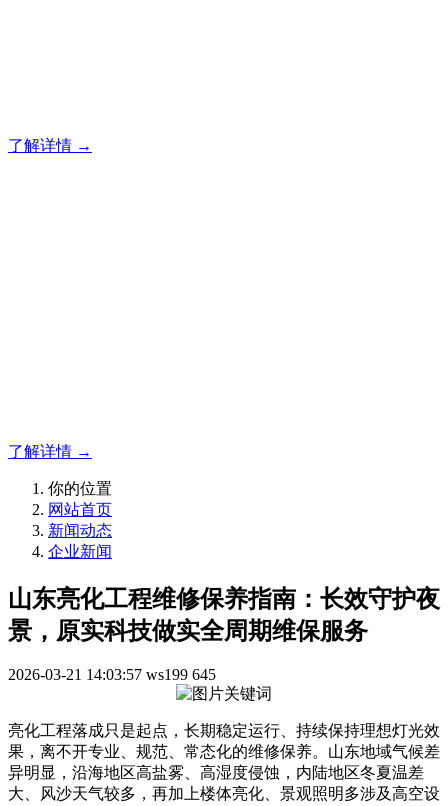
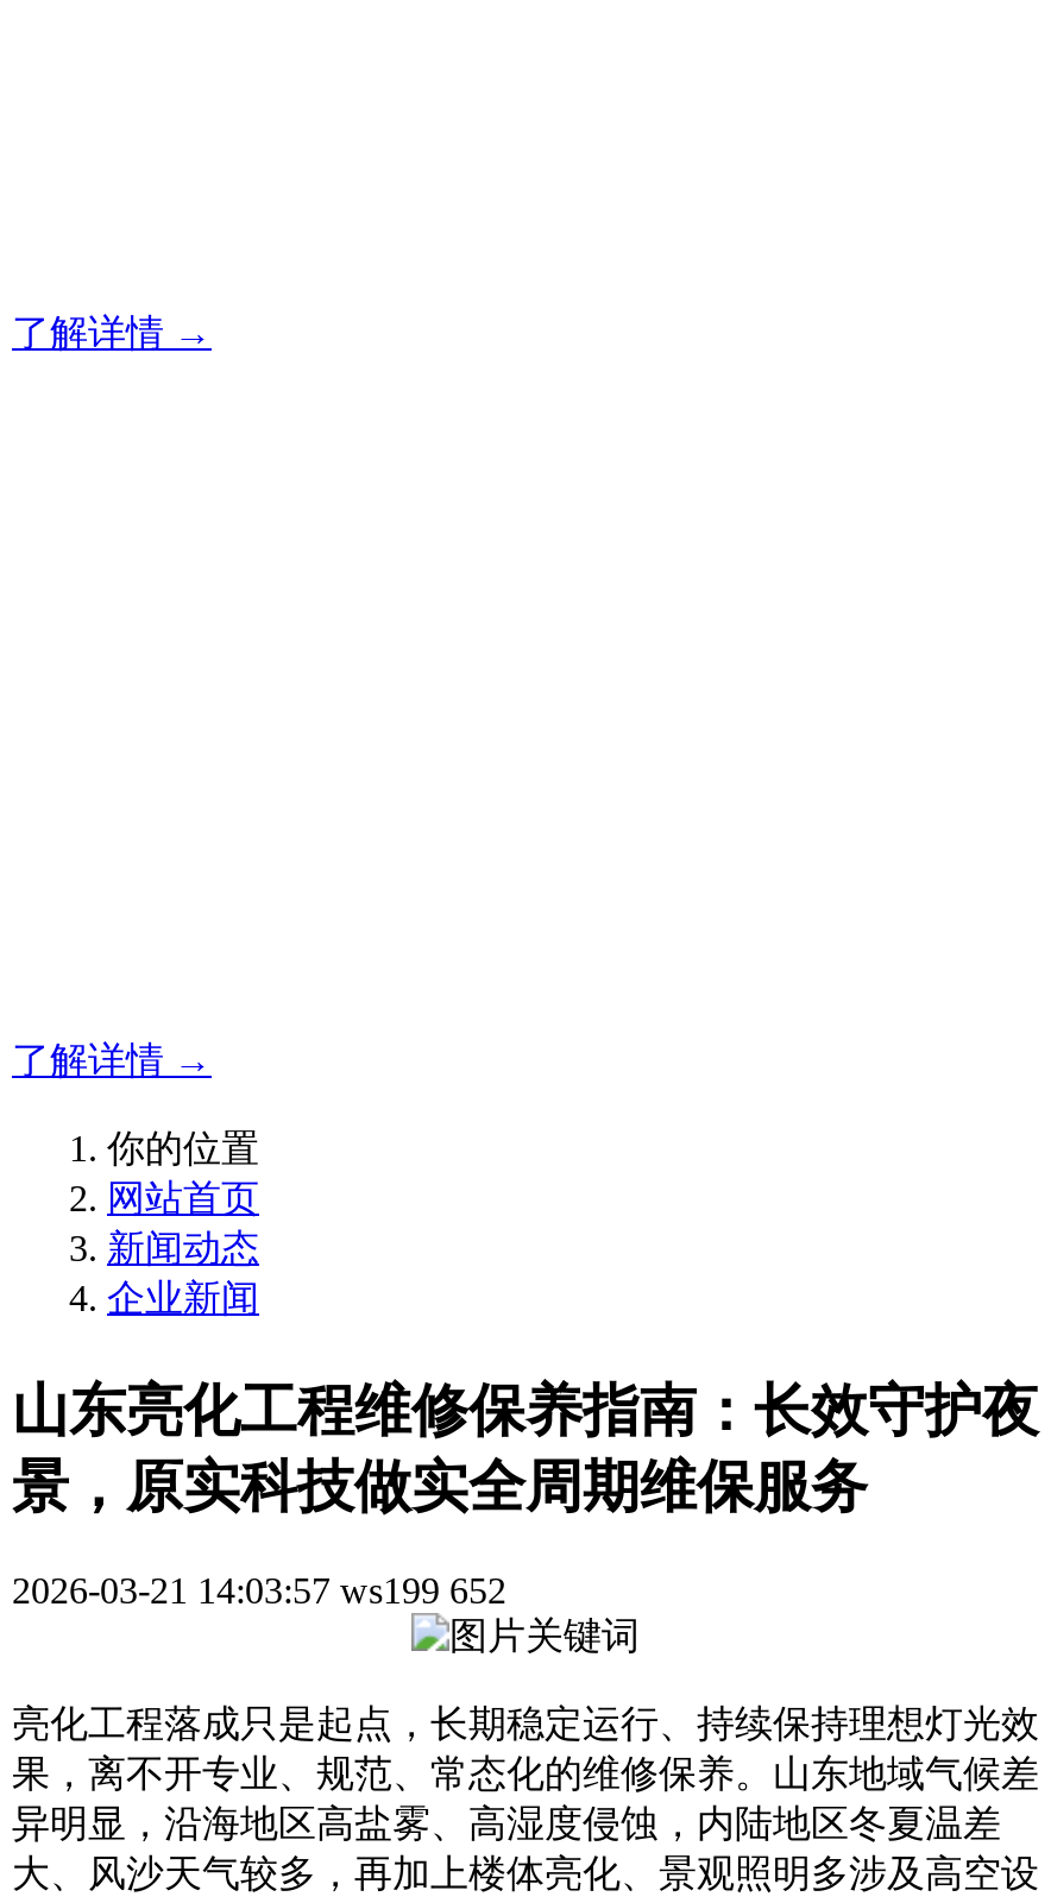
[8,666,216,683] 2026-03-21 14:03:57 ws199 645 -> [12,1571,506,1612] 2026-03-21 14:03:57 ws199 652

